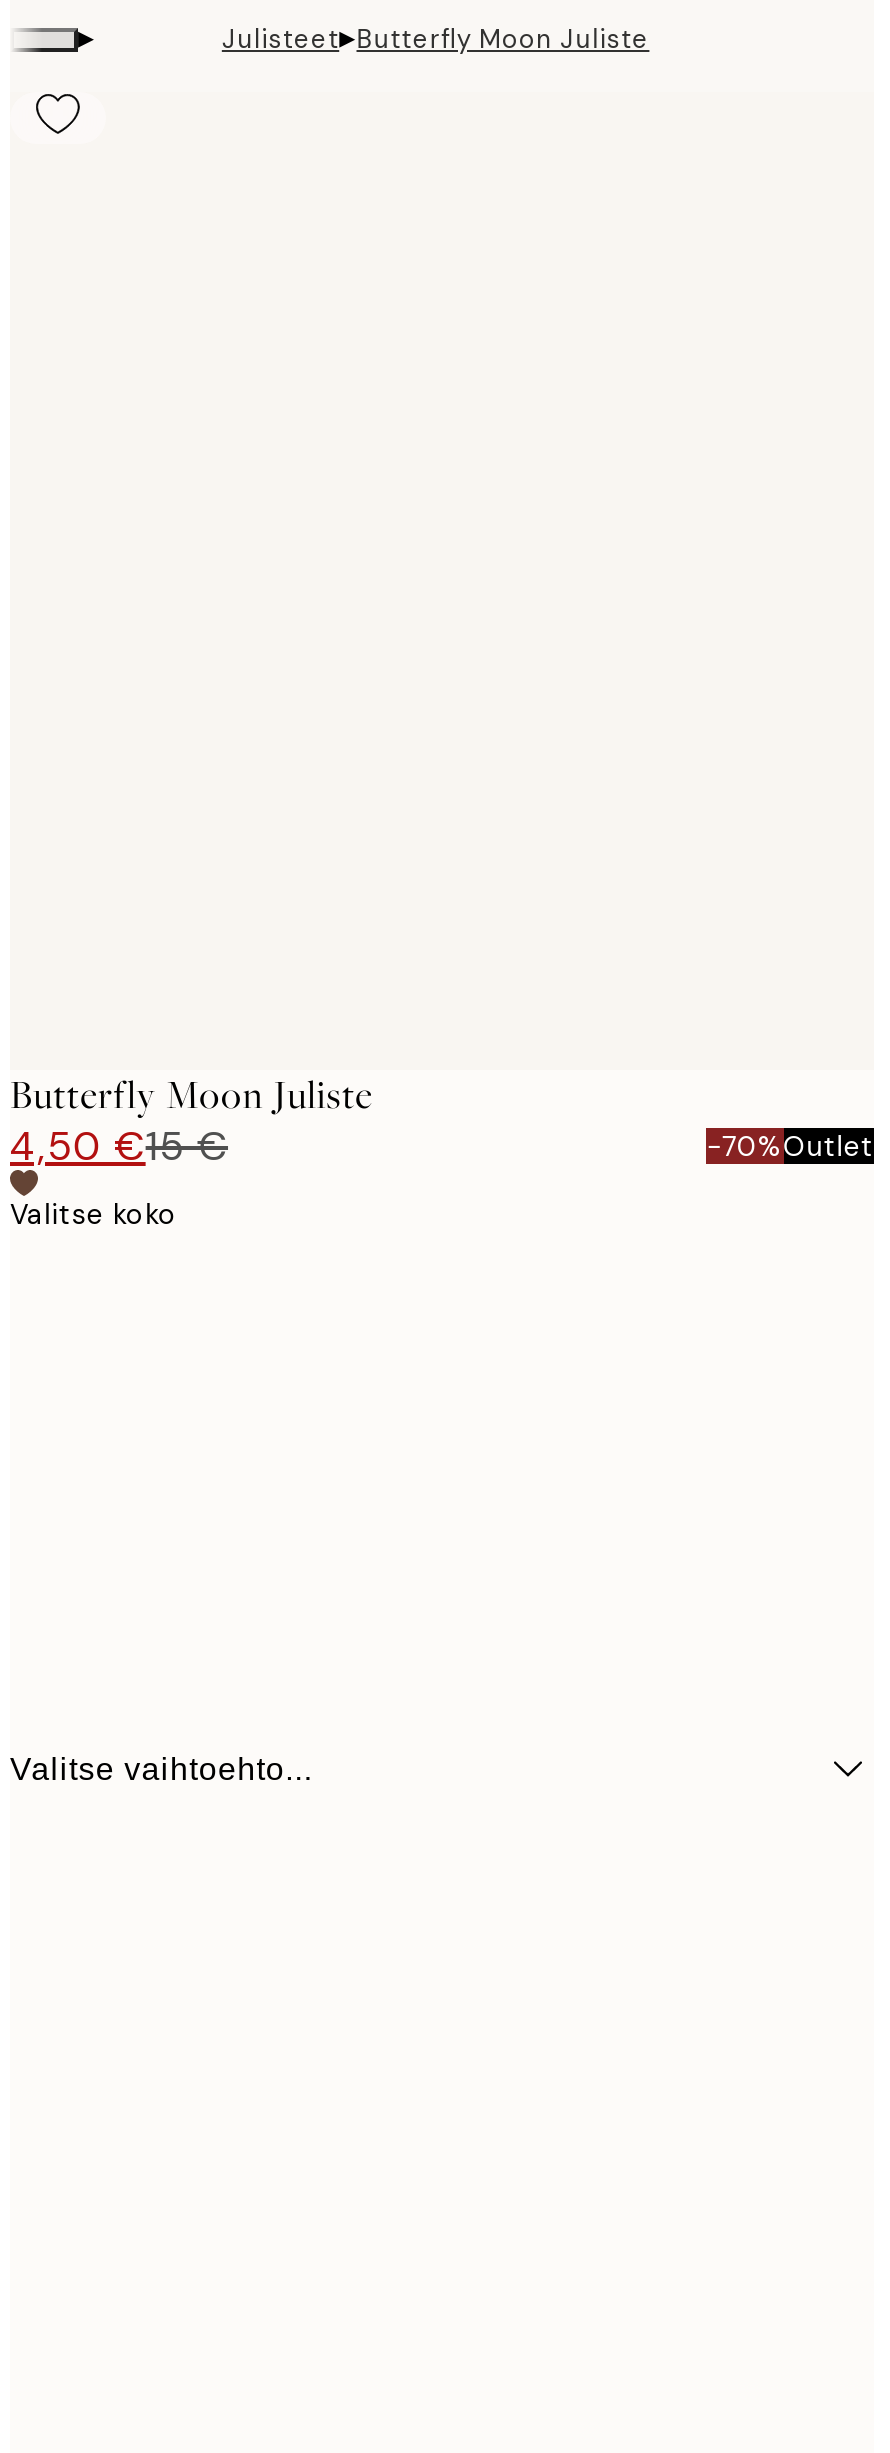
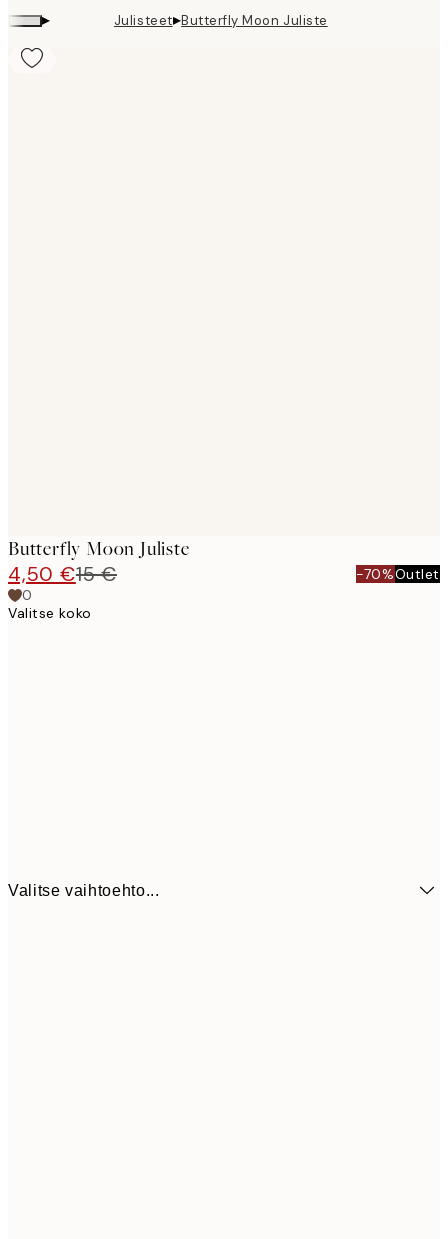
none -> [22,587,32,604] 0

